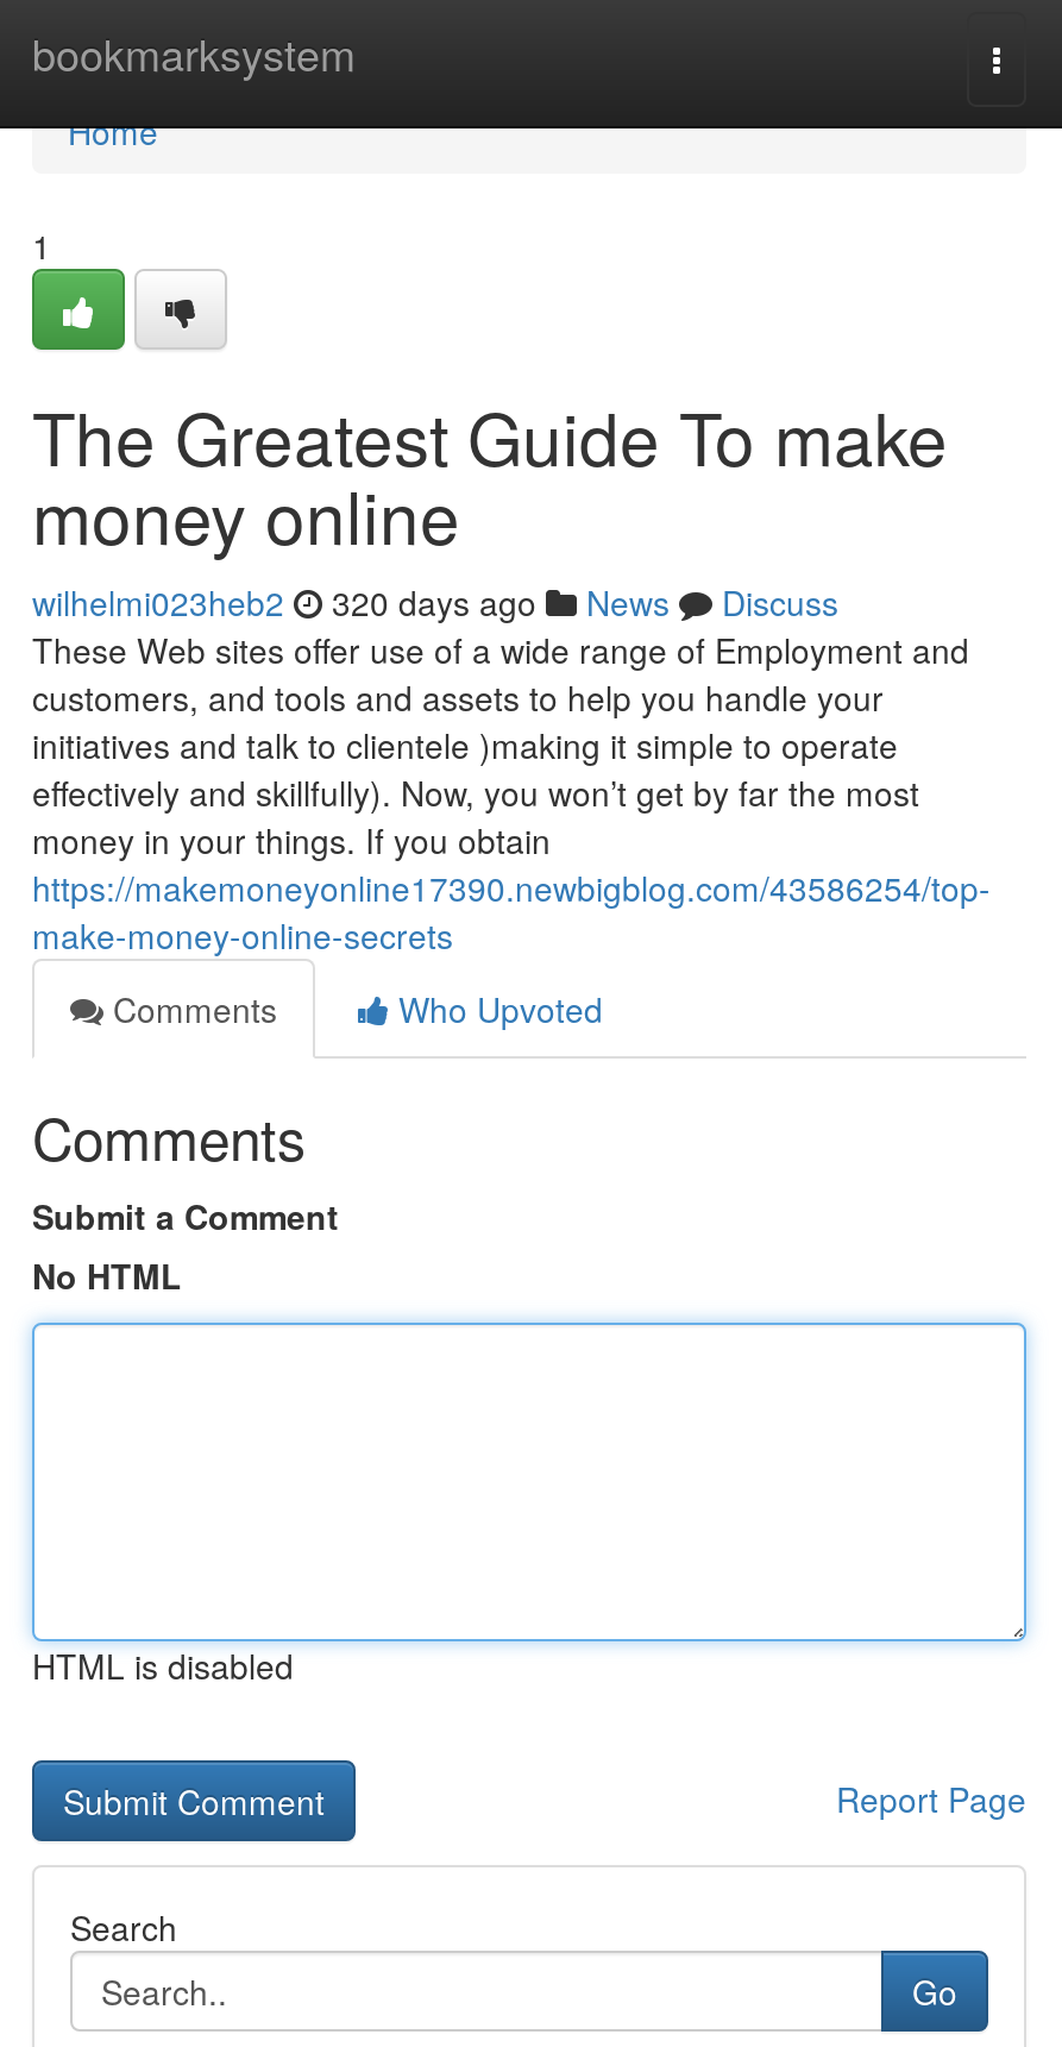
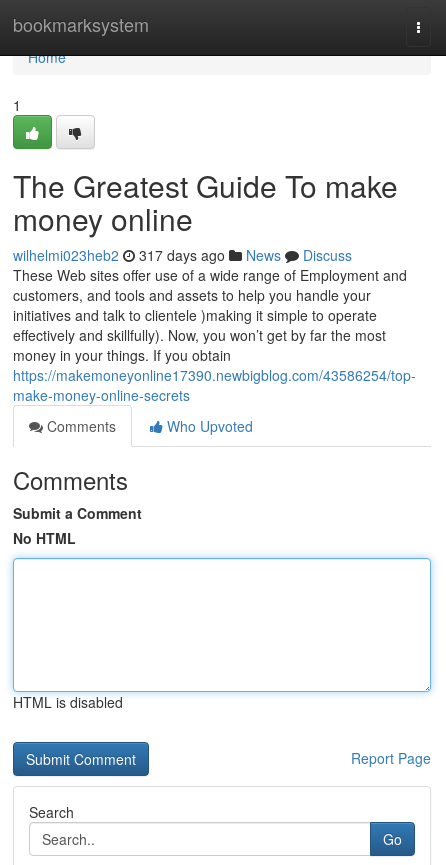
[32,578,838,626] wilhelmi023heb2 320 days ago News Discuss -> [13,245,352,265] wilhelmi023heb2 317 days ago News Discuss

